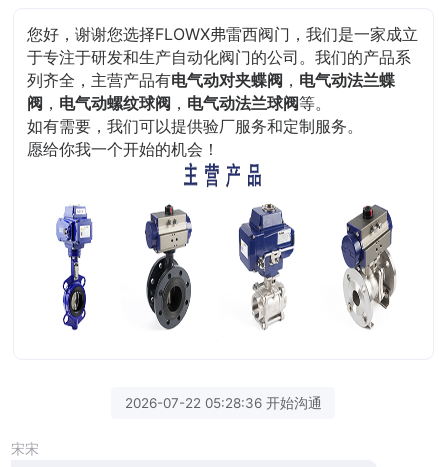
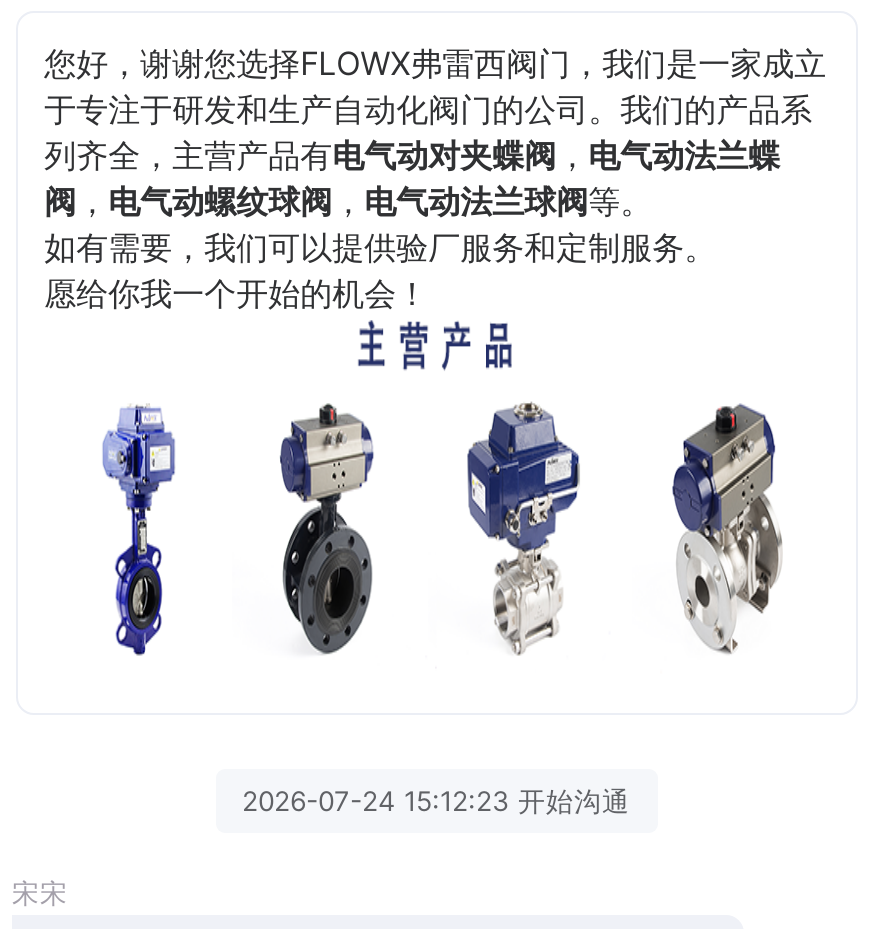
[124,395,321,411] 2026-07-22 05:28:36 开始沟通 -> [242,785,630,817] 2026-07-24 15:12:23 开始沟通

